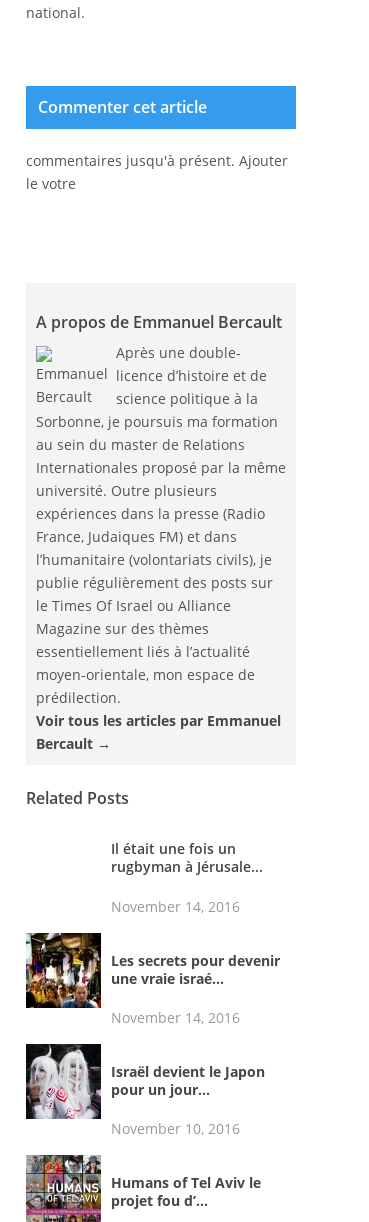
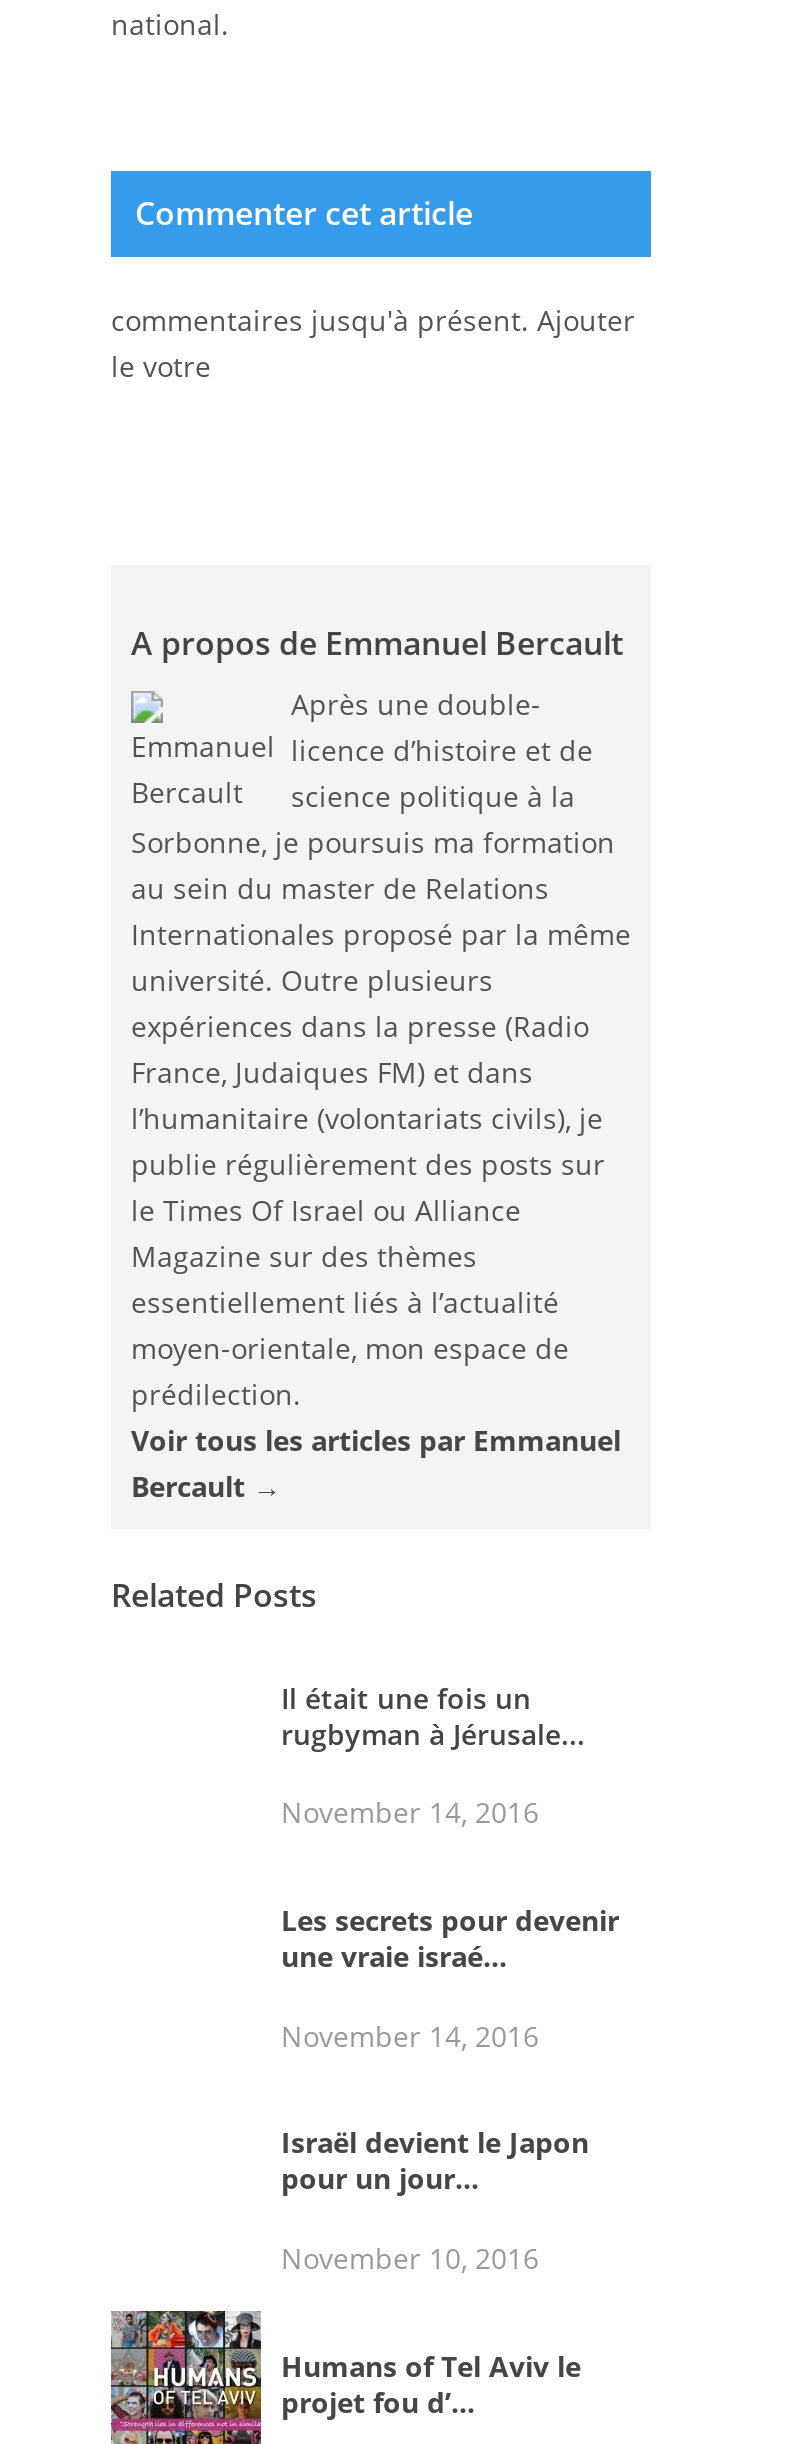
[25,932,102,1009] [image] -> none
[25,1043,102,1120] [image] -> none

